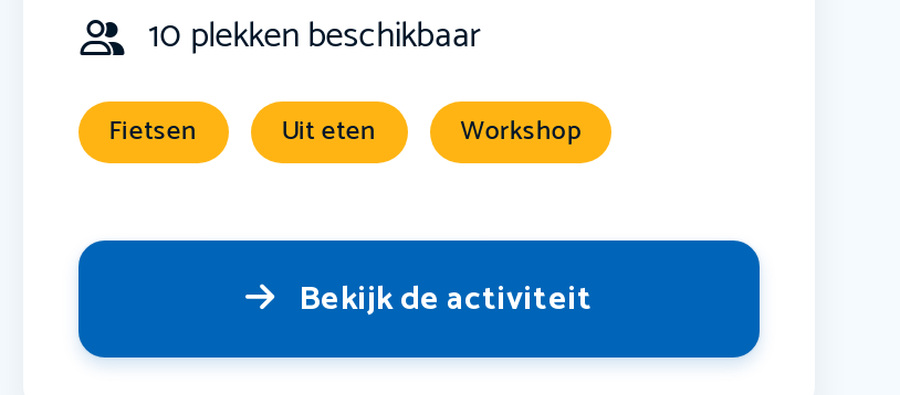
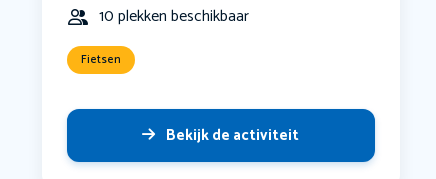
[281,111,580,153] Uit eten | Workshop -> none

